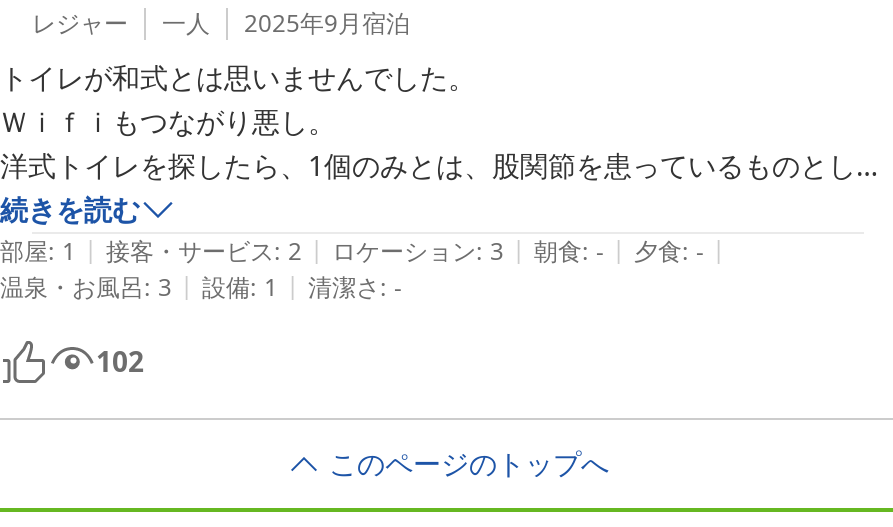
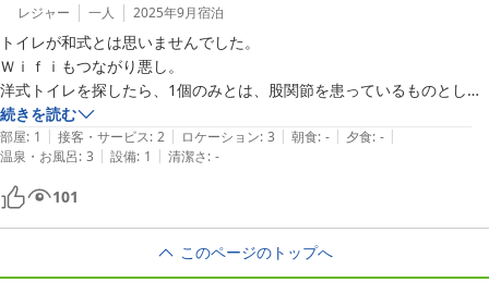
[96,342,144,380] 102 -> [52,186,79,207] 101

